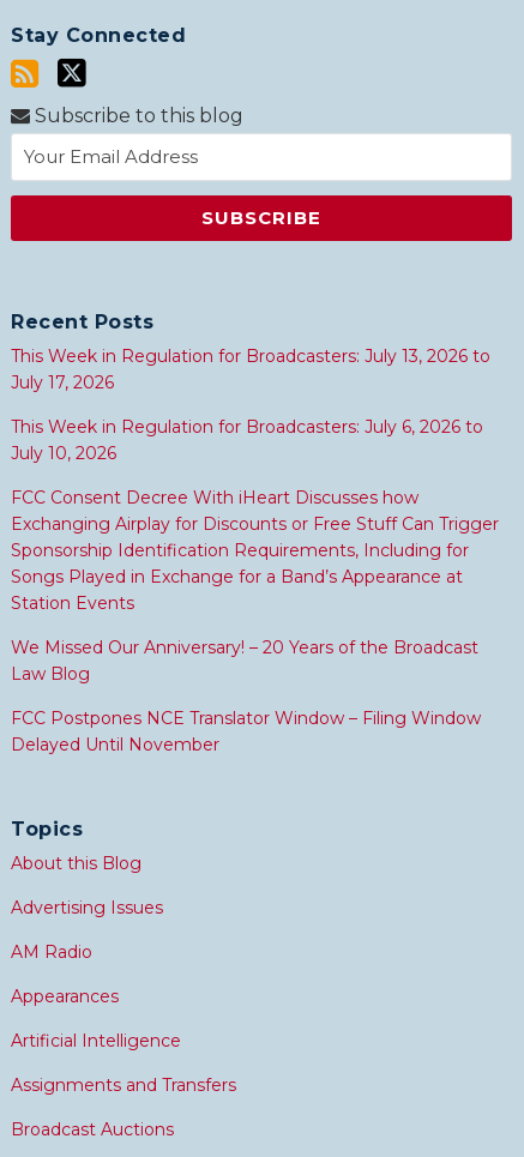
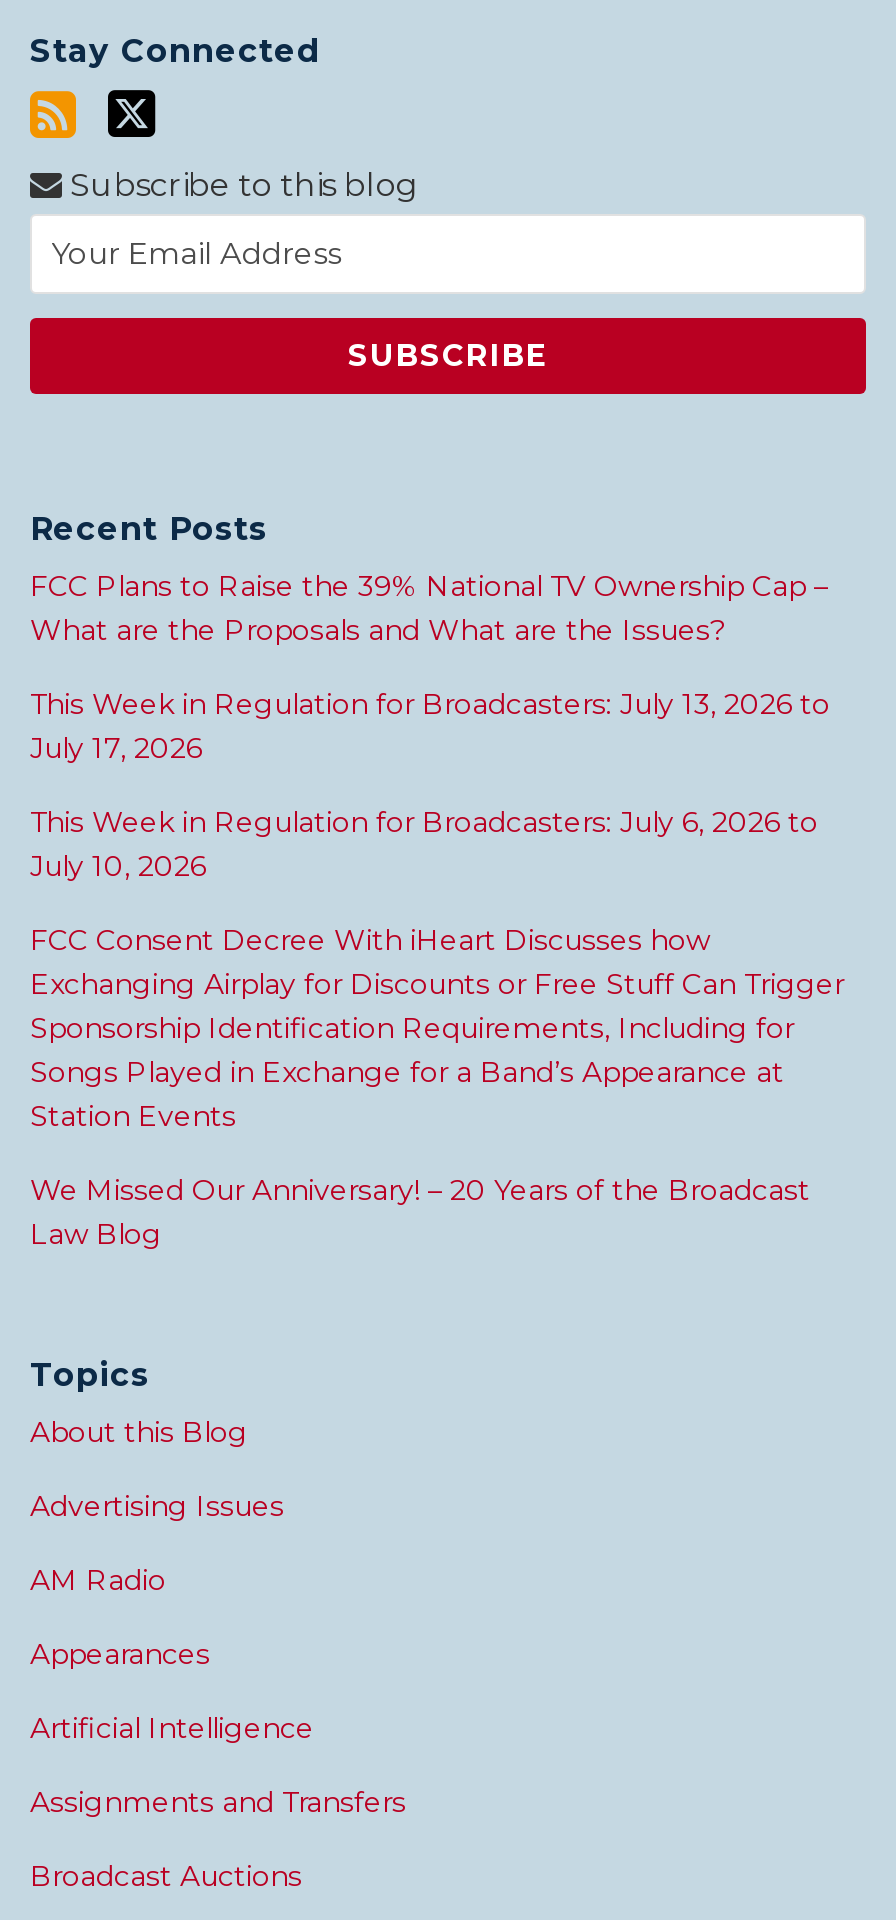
none -> [30,568,828,648] FCC Plans to Raise the 39% National TV Ownership Cap – | What are the Proposals and What are the Issues?
moved [11,346,499,685] -> [30,686,844,1252]: This Week in Regulation for Broadcasters: July 13, 2026 to | July 17, 2026 | This Week in Regulation for Broadcasters: July 6, 2026 to | ... | We Missed Our Anniversary! – 20 Years of the Broadcast | Law Blog
[11,708,481,756] FCC Postpones NCE Translator Window – Filing Window | Delayed Until November -> none

